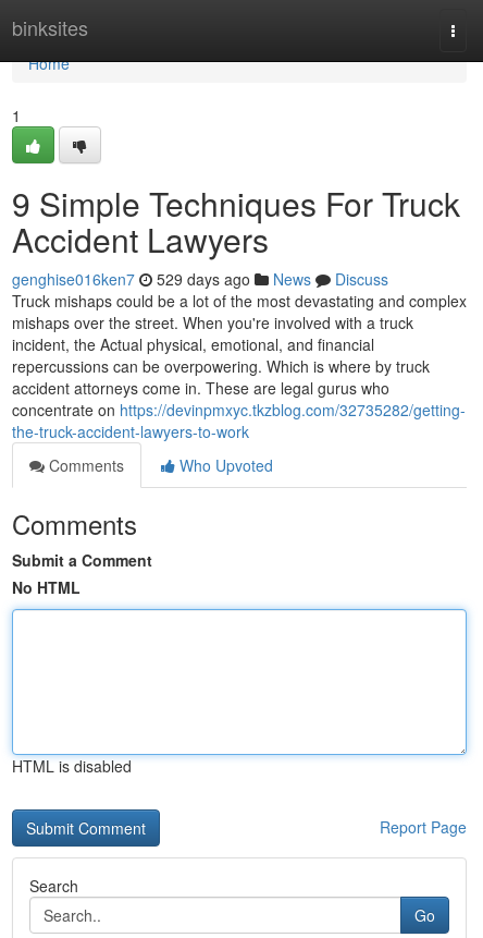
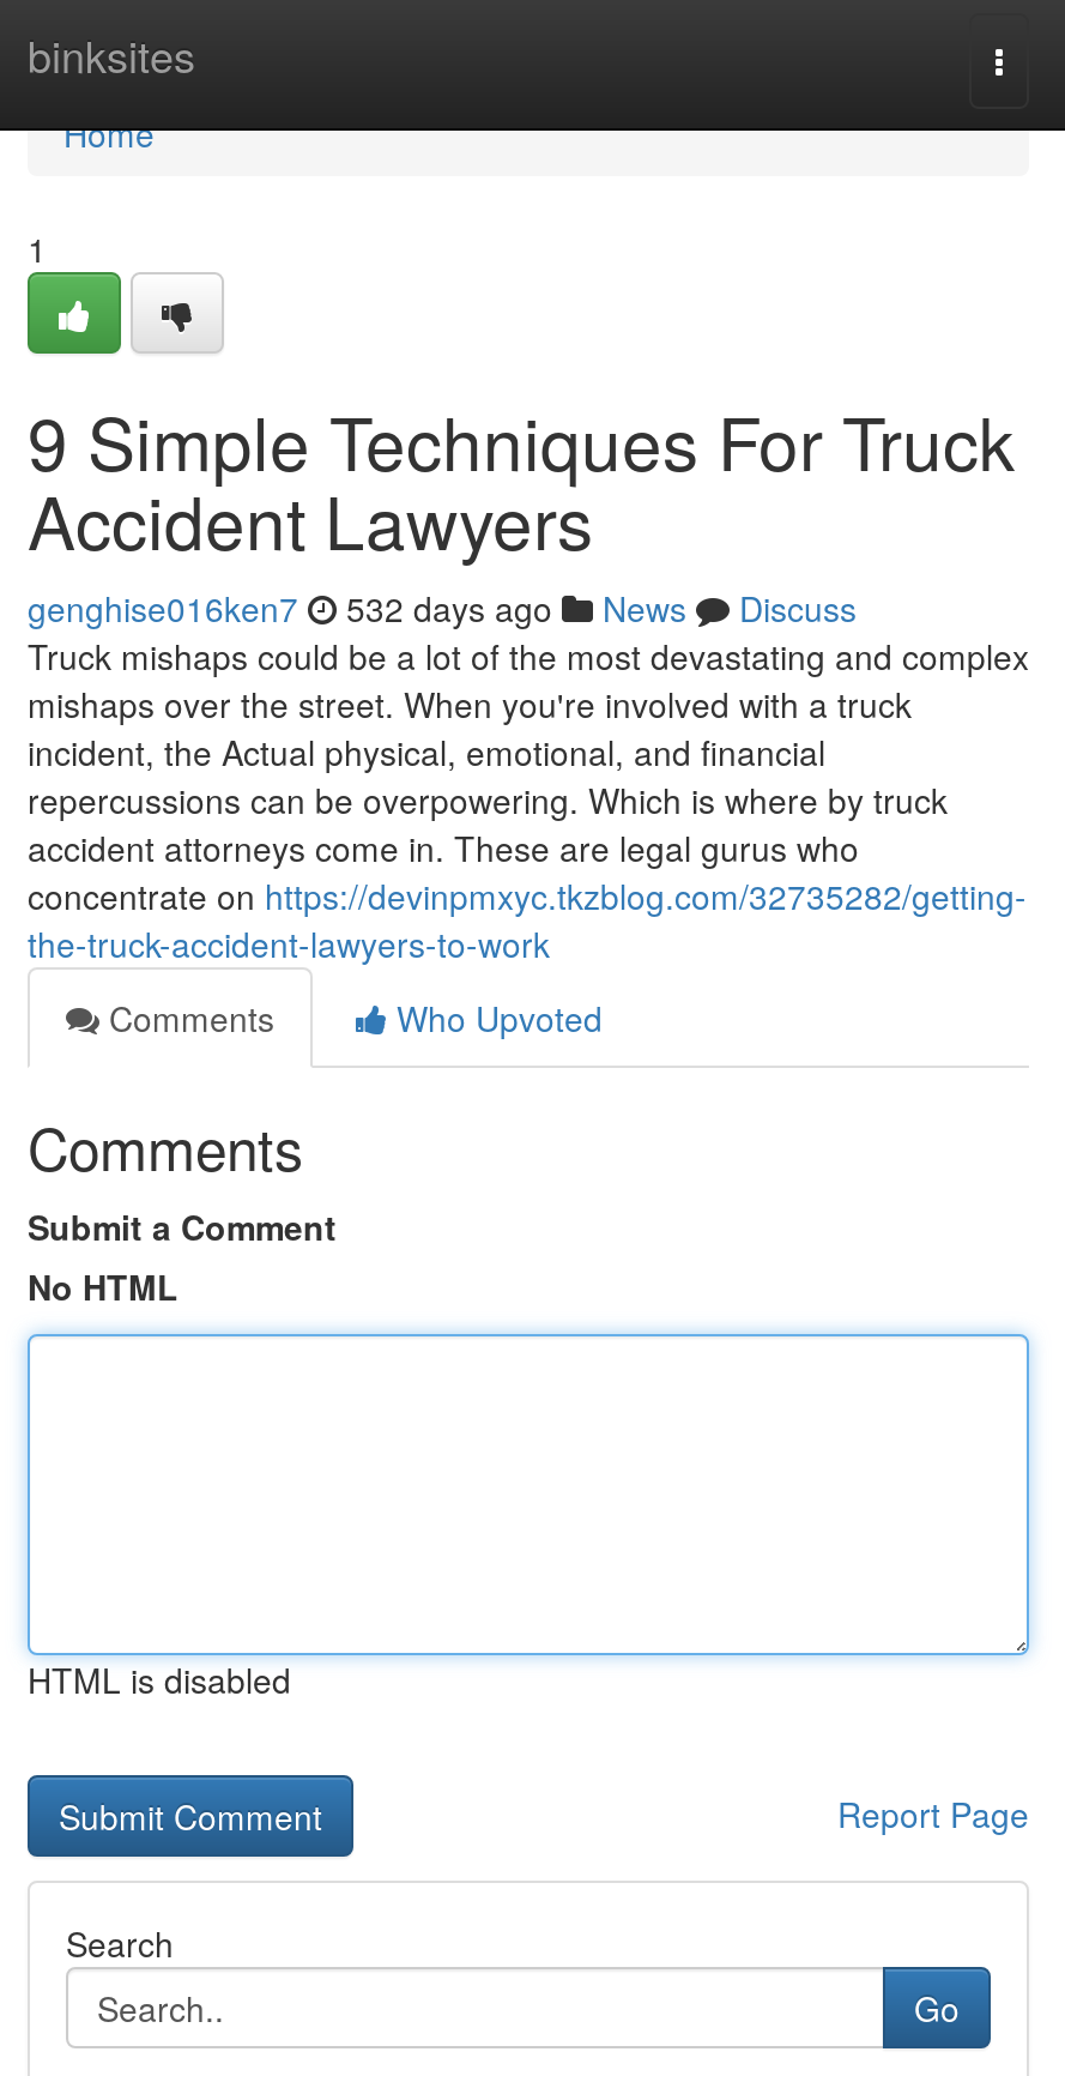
[12,268,388,290] genghise016ken7 529 days ago News Discuss -> [28,584,857,632] genghise016ken7 532 days ago News Discuss

